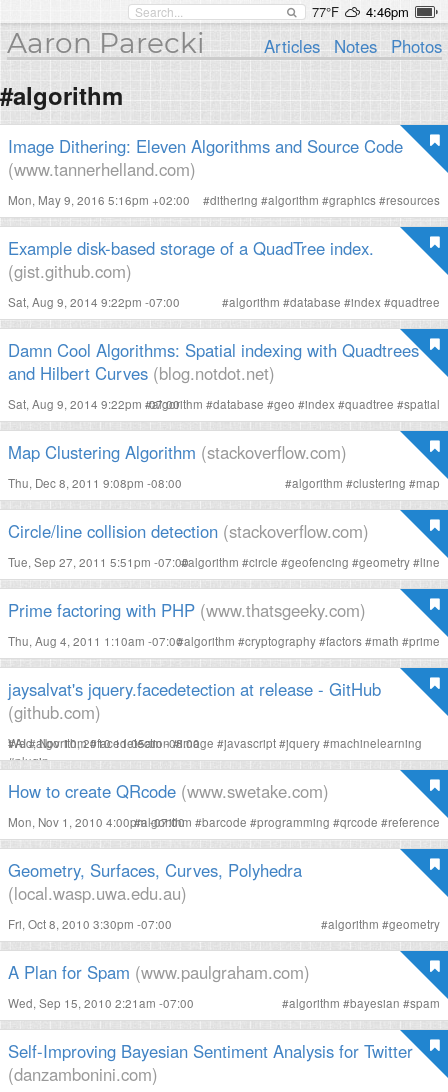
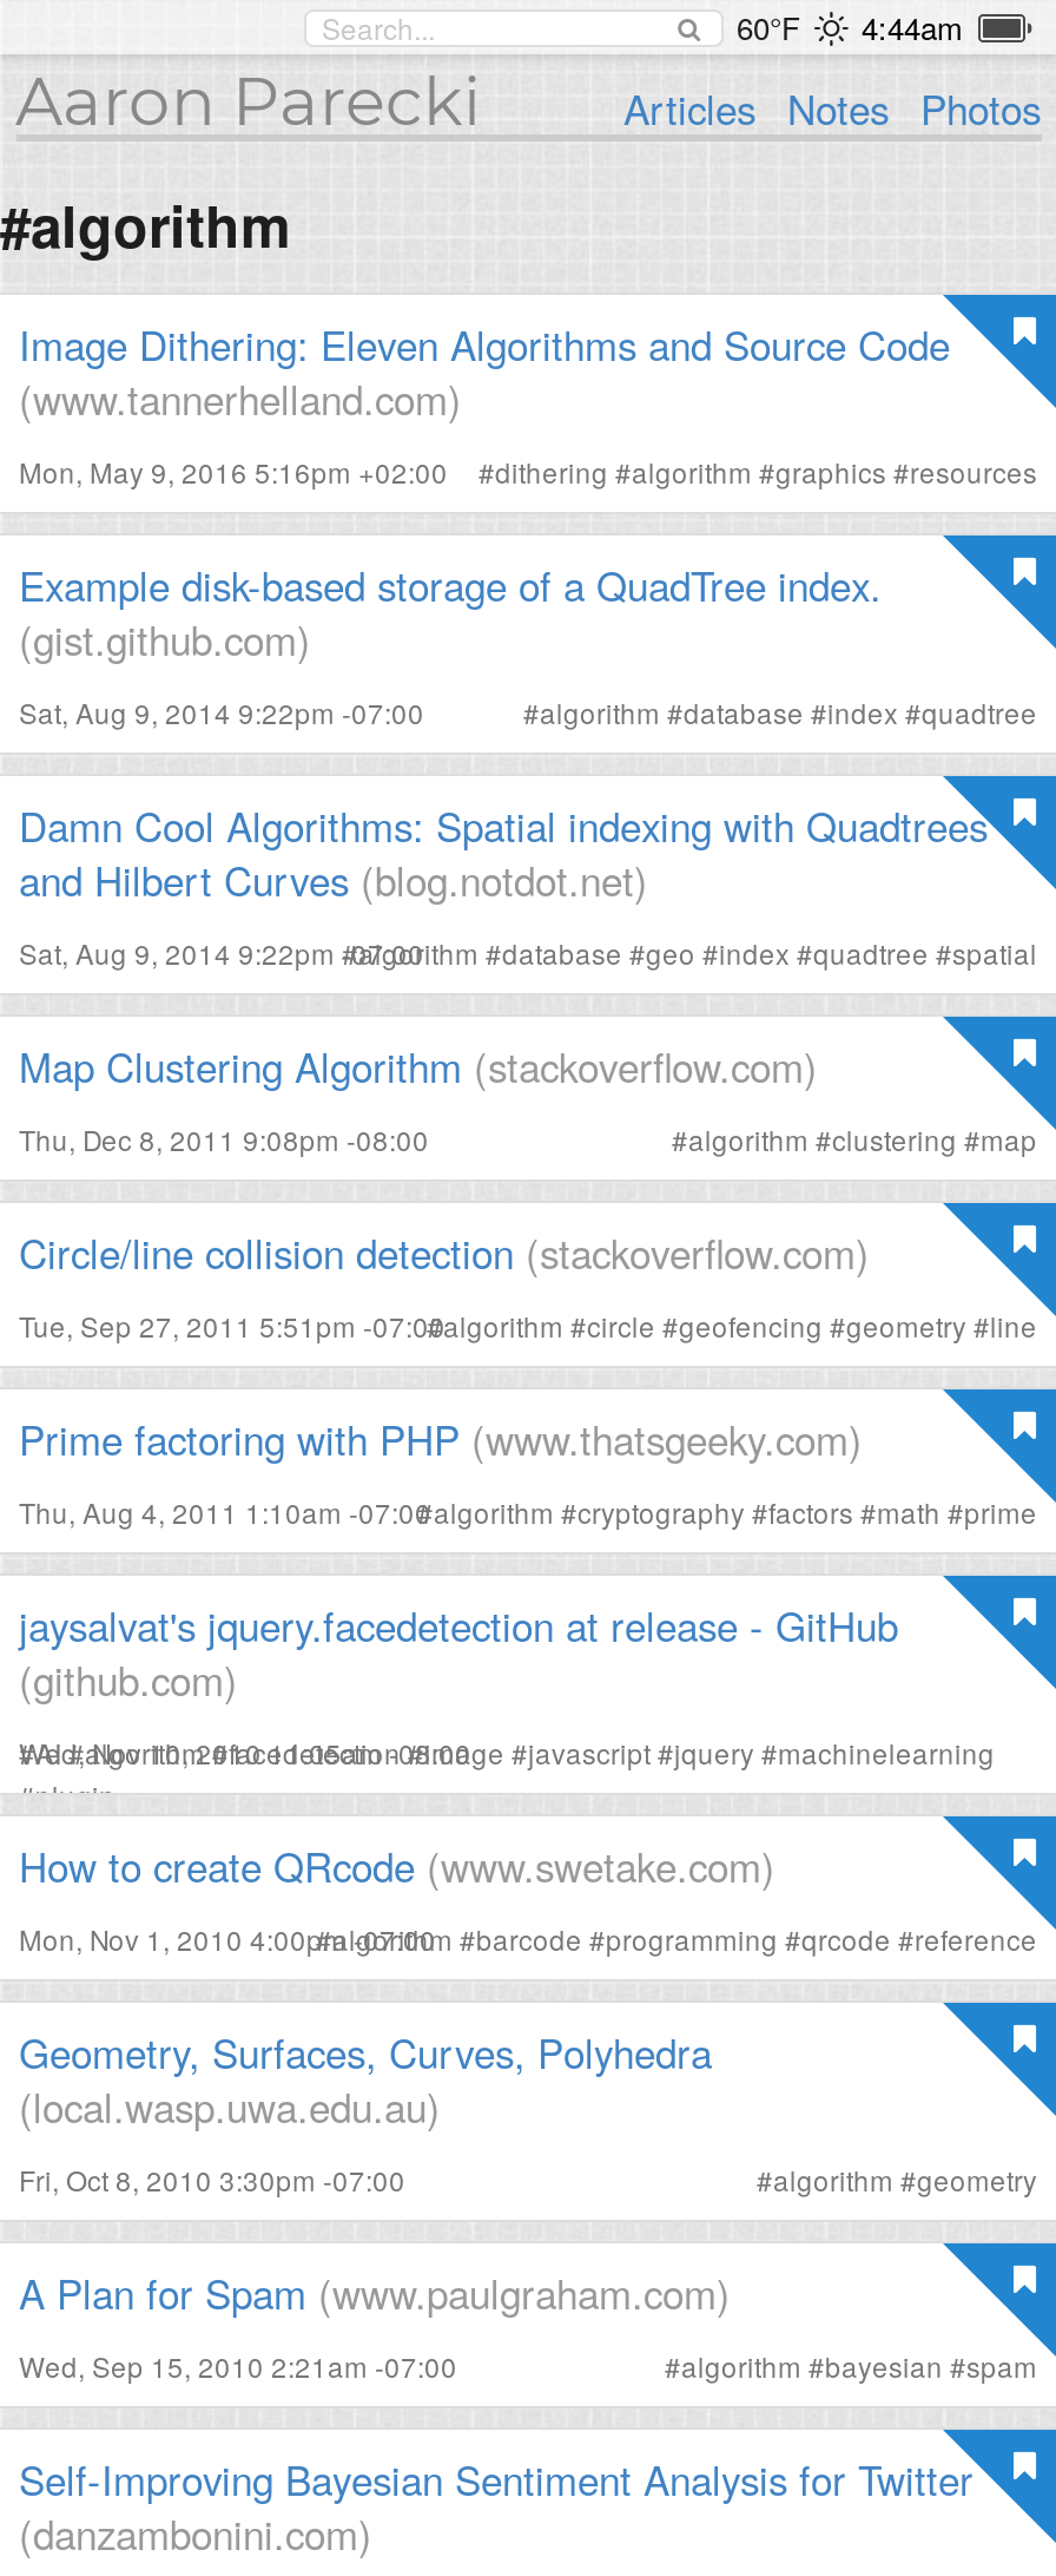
[311,2,408,21] 77°F | 4:46pm -> [737,5,963,50] 60°F | 4:44am

